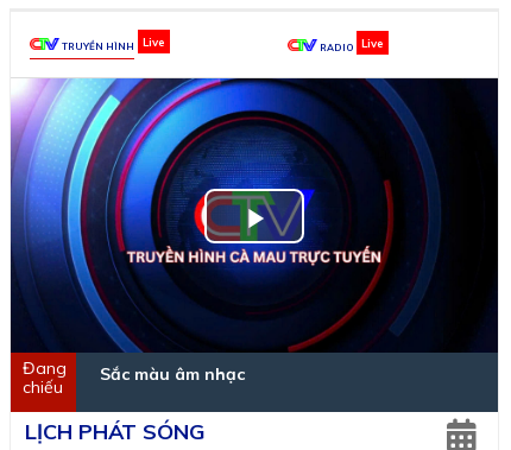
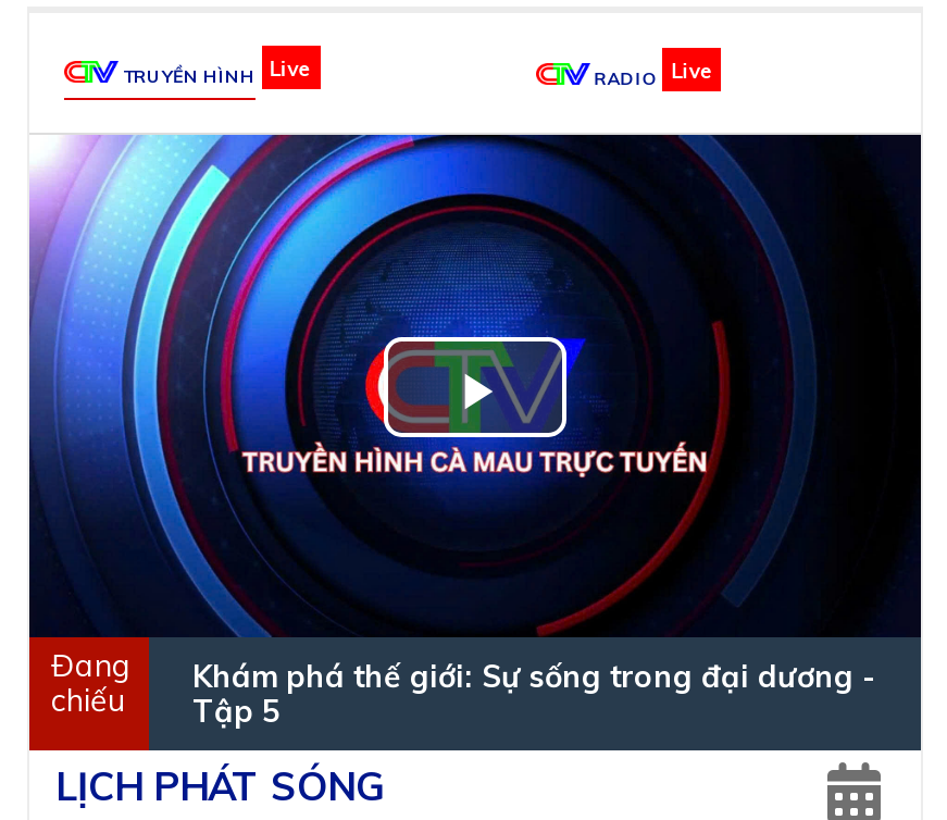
[100,363,245,385] Sắc màu âm nhạc -> [192,657,875,731] Khám phá thế giới: Sự sống trong đại dương - | Tập 5

